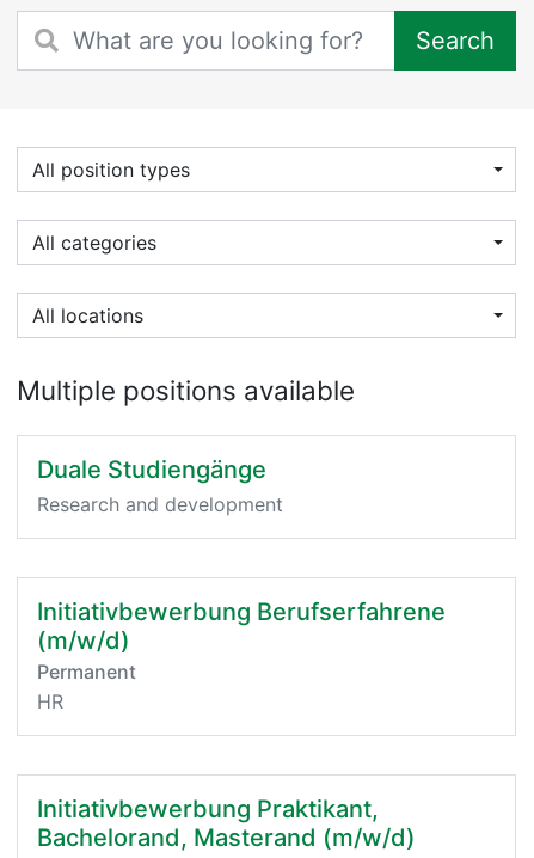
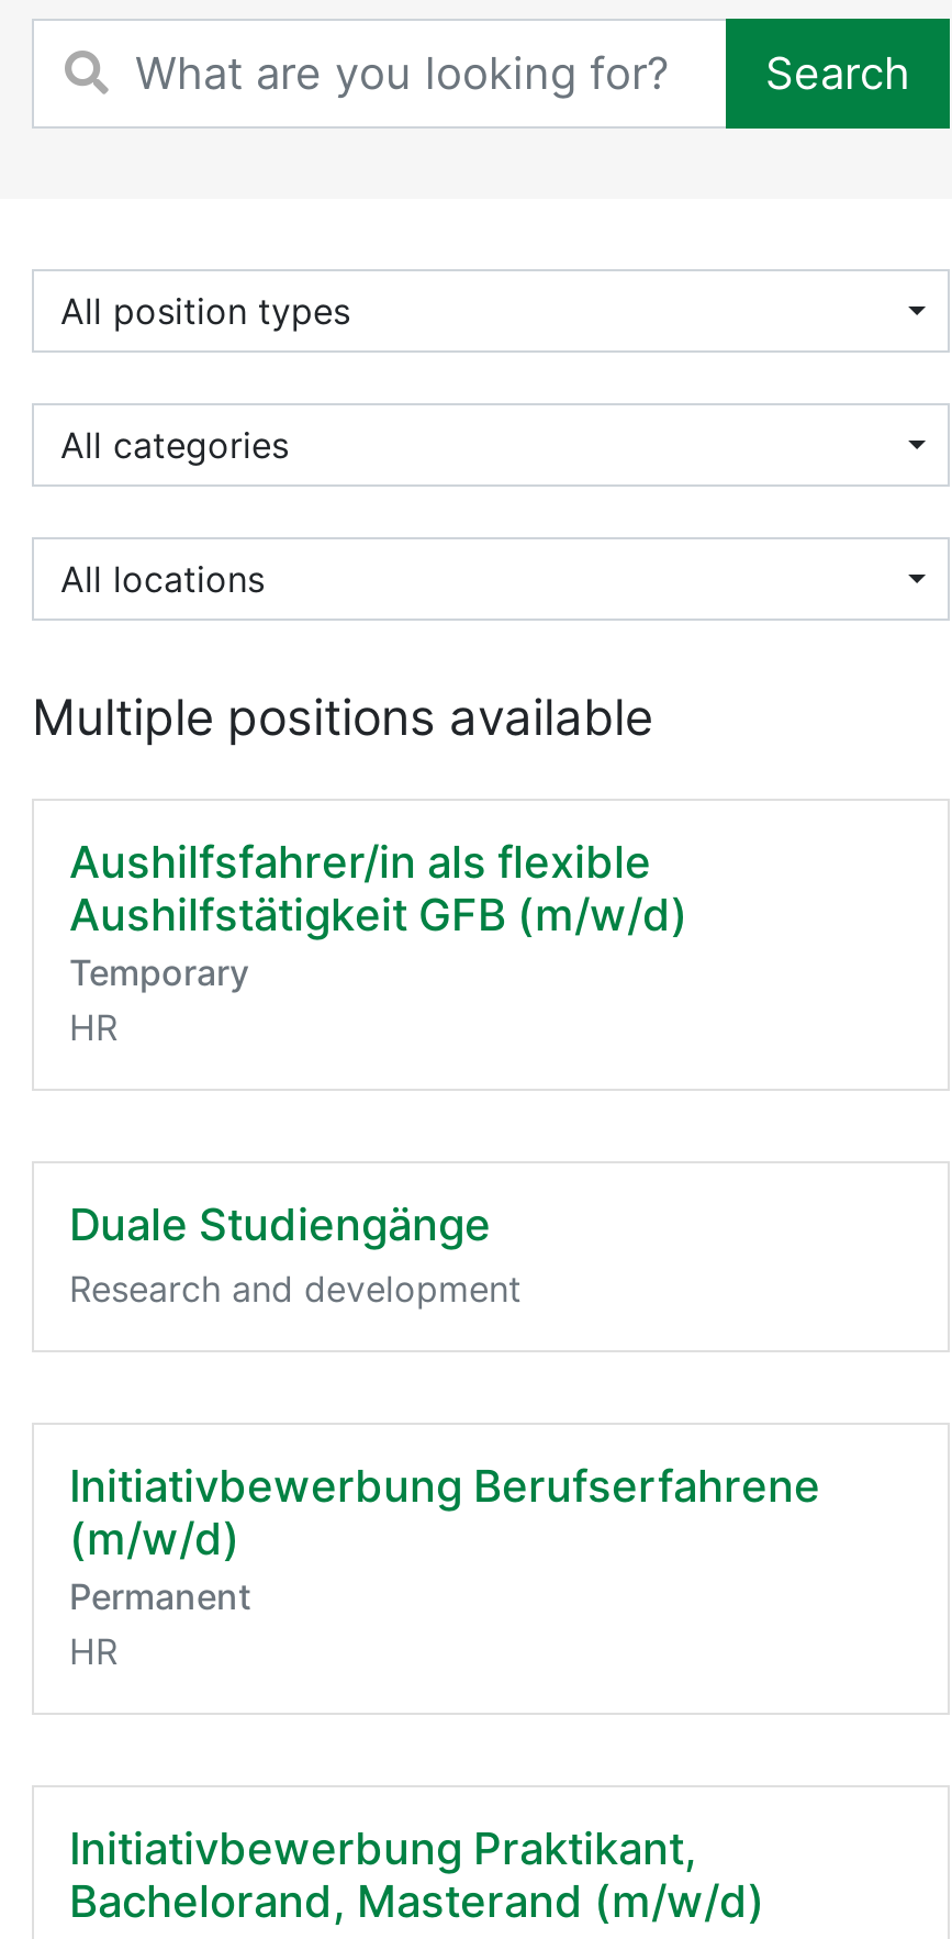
none -> [69,836,688,1049] Aushilfsfahrer/in als flexible | Aushilfstätigkeit GFB (m/w/d) | Temporary | HR

